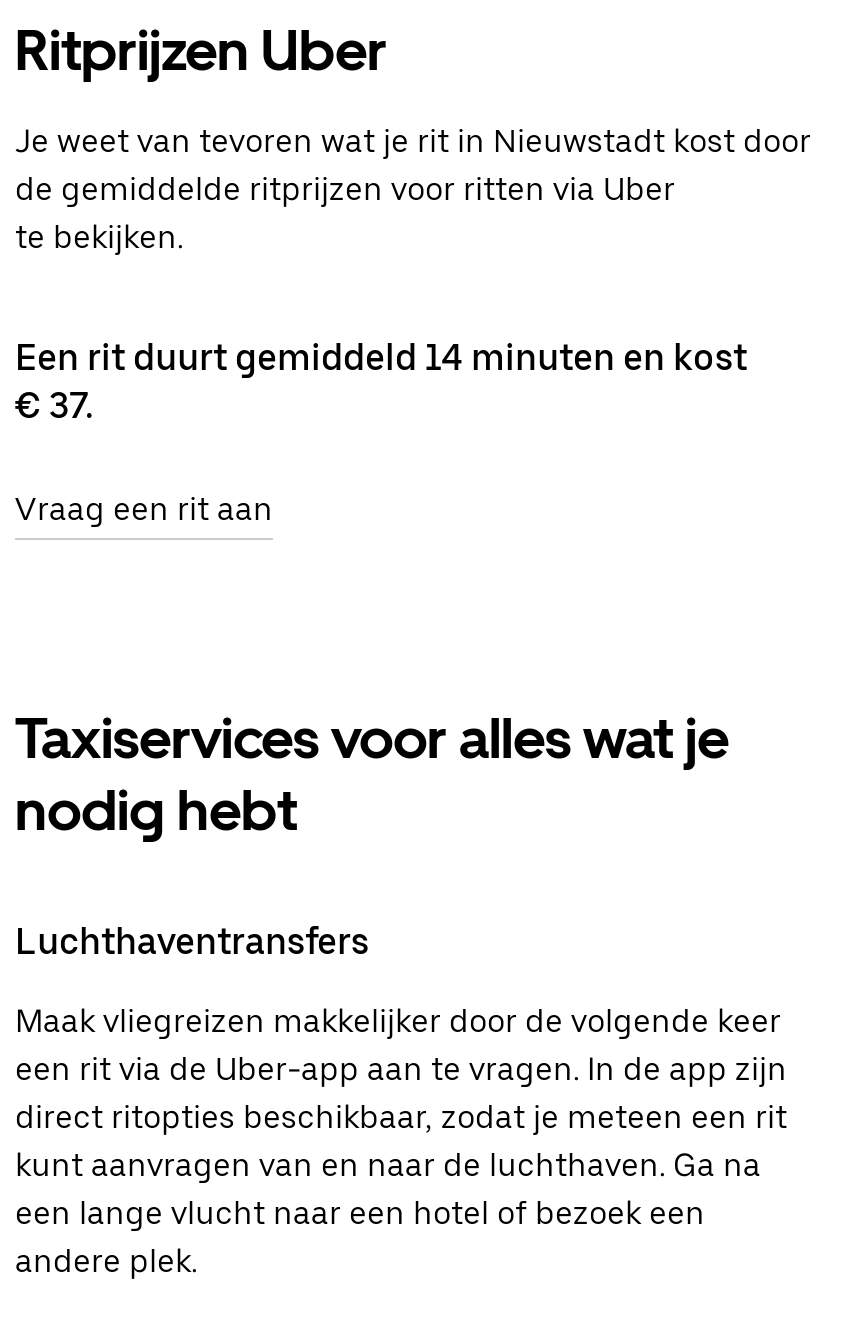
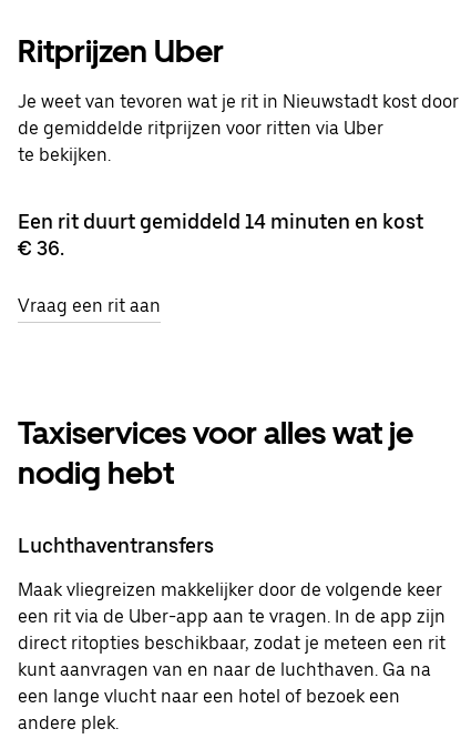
[15,384,93,426] € 37. -> [18,236,64,260] € 36.

